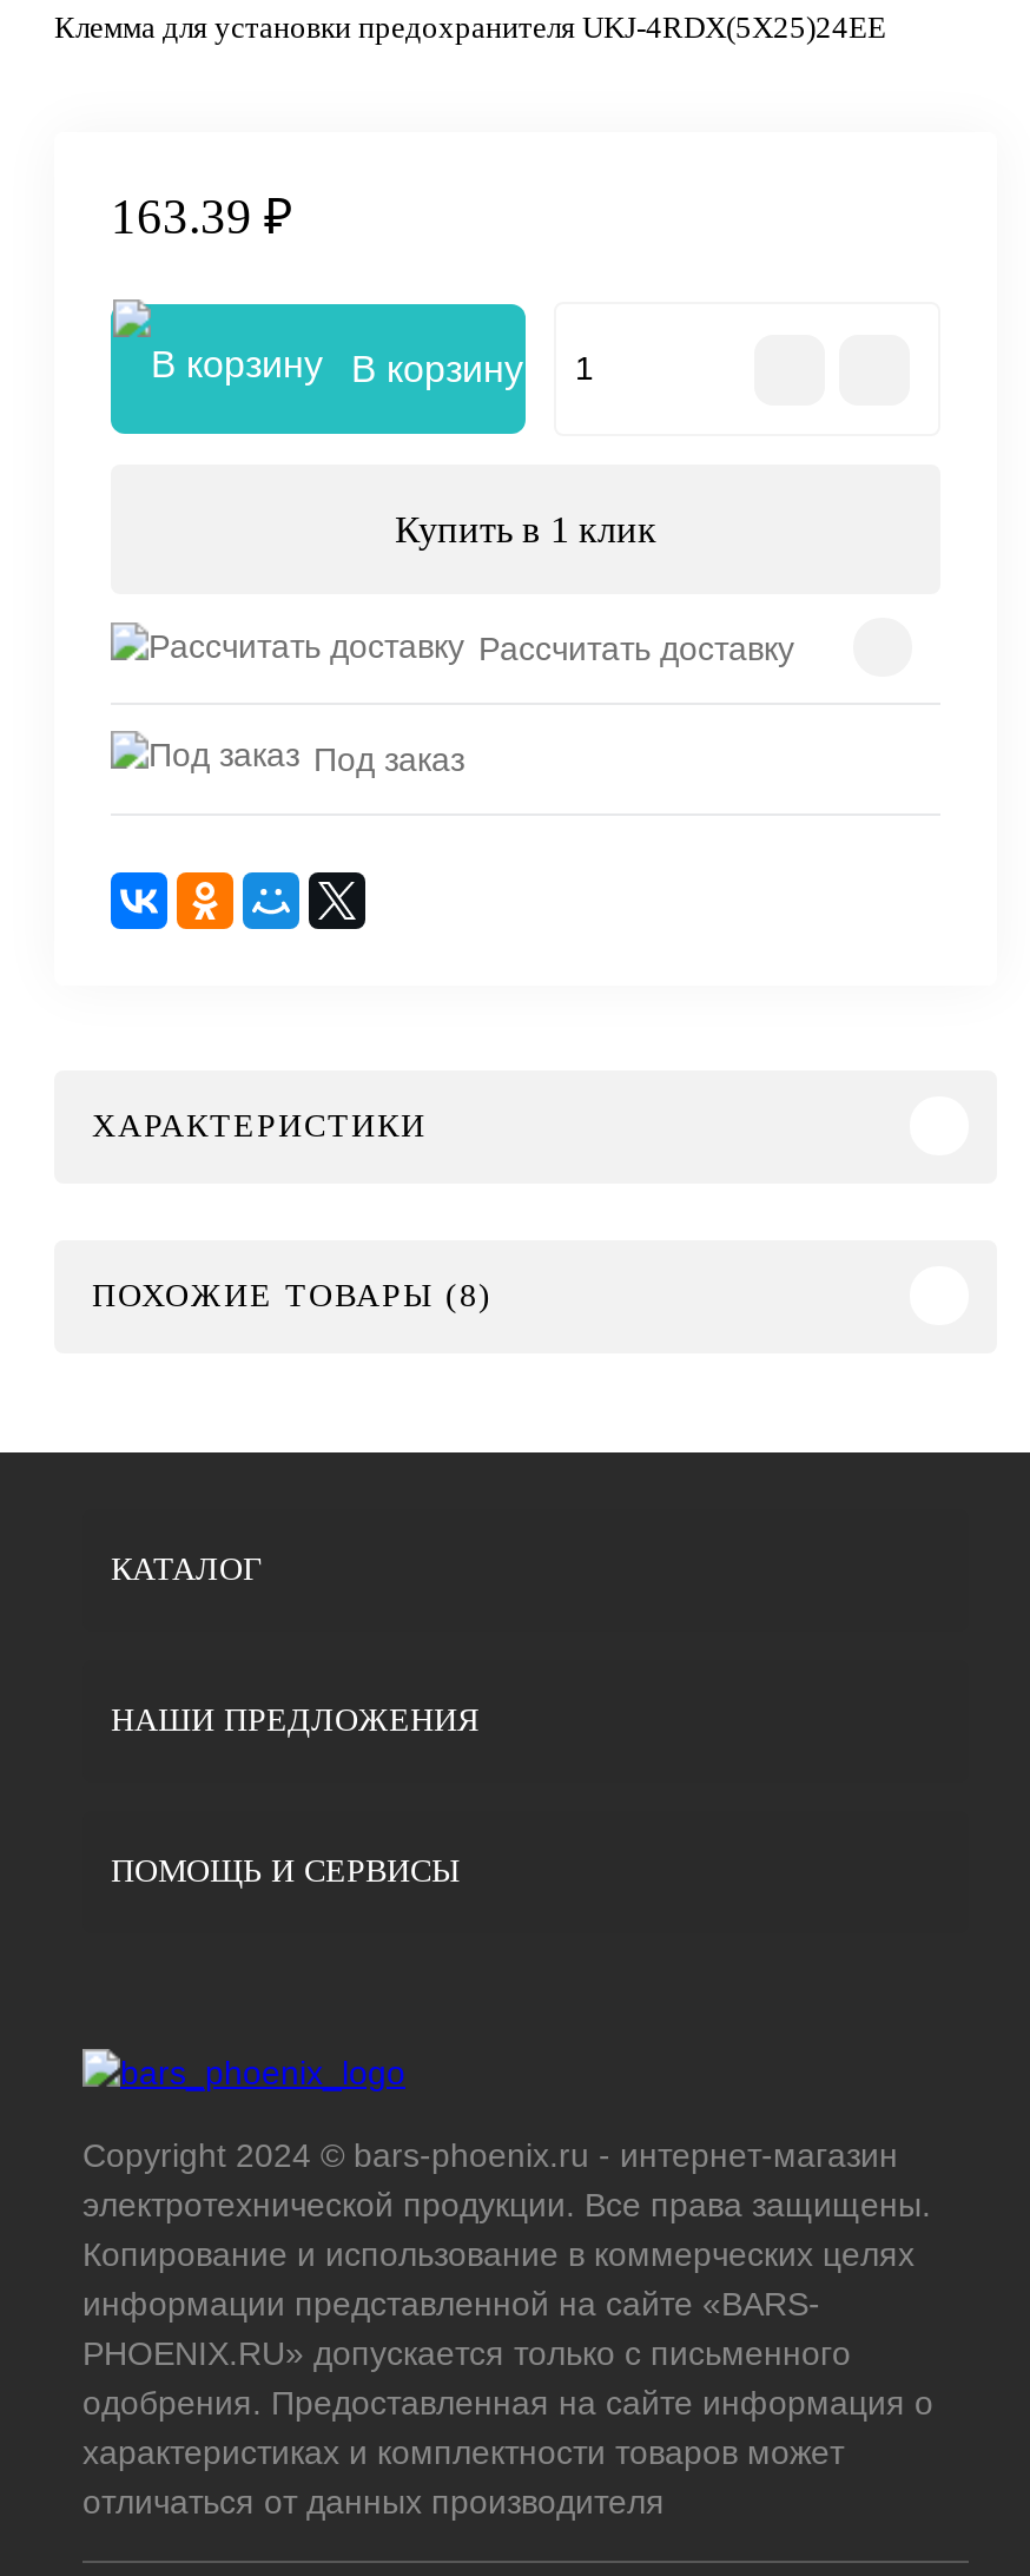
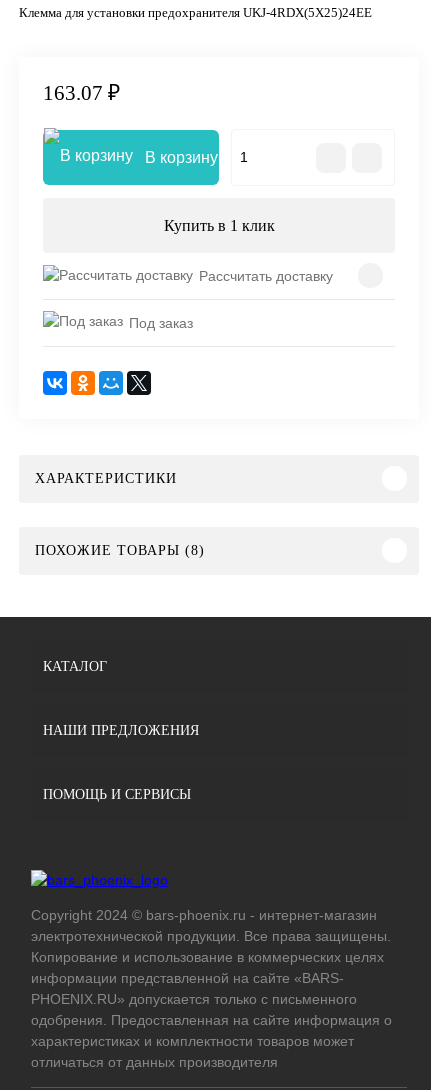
[111,189,292,246] 163.39 ₽ -> [43,81,120,105] 163.07 ₽

